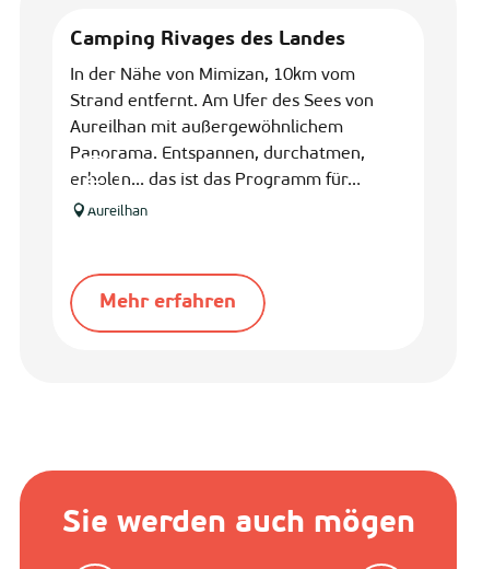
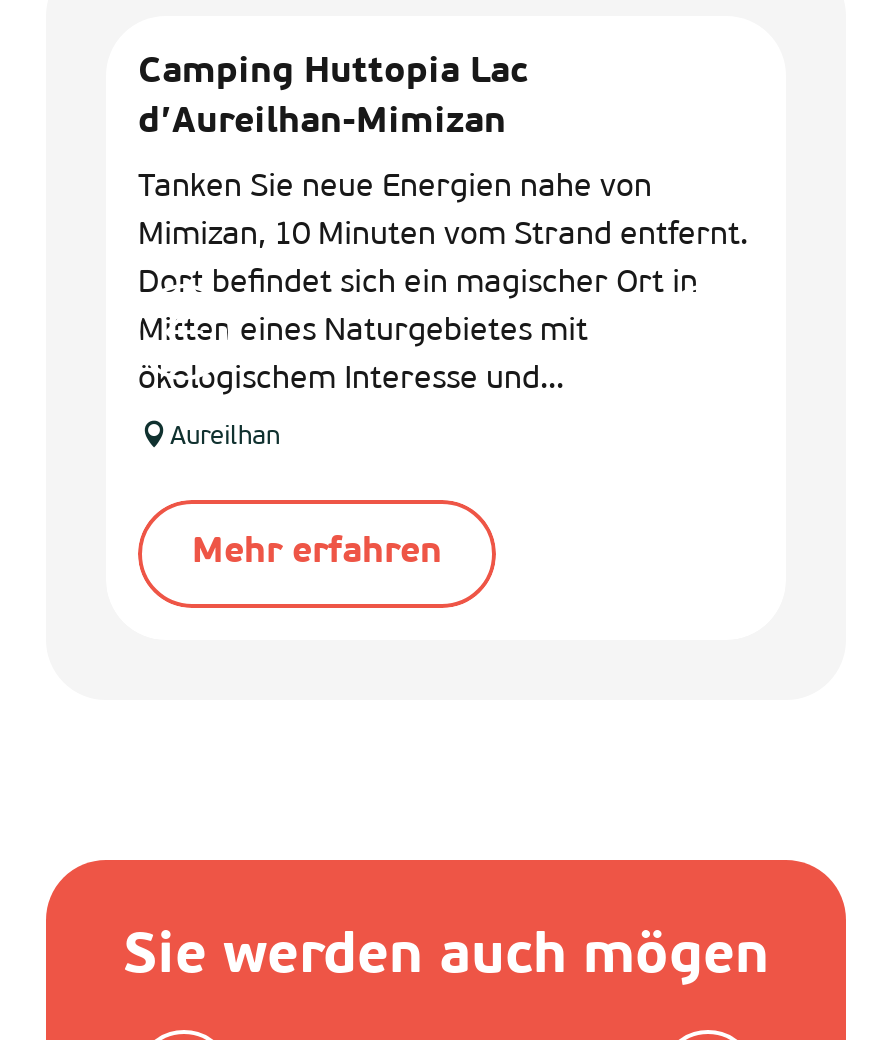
[70,30,345,50] Camping Rivages des Landes -> [138,54,528,142] Camping Huttopia Lac | d’Aureilhan-Mimizan
[70,67,355,84] In der Nähe von Mimizan, 10km vom -> [138,172,652,204] Tanken Sie neue Energien nahe von
[70,93,374,111] Strand entfernt. Am Ufer des Sees von -> [138,220,748,252] Mimizan, 10 Minuten vom Strand entfernt.
[70,119,343,137] Aureilhan mit außergewöhnlichem -> [138,268,698,300] Dort befindet sich ein magischer Ort in
[70,146,365,163] Panorama. Entspannen, durchatmen, -> [138,316,588,348] Mitten eines Naturgebietes mit
[70,172,361,189] erholen... das ist das Programm für... -> [138,364,564,396] ökologischem Interesse und...
moved [87,205,148,219] -> [170,424,280,450]: Aureilhan

